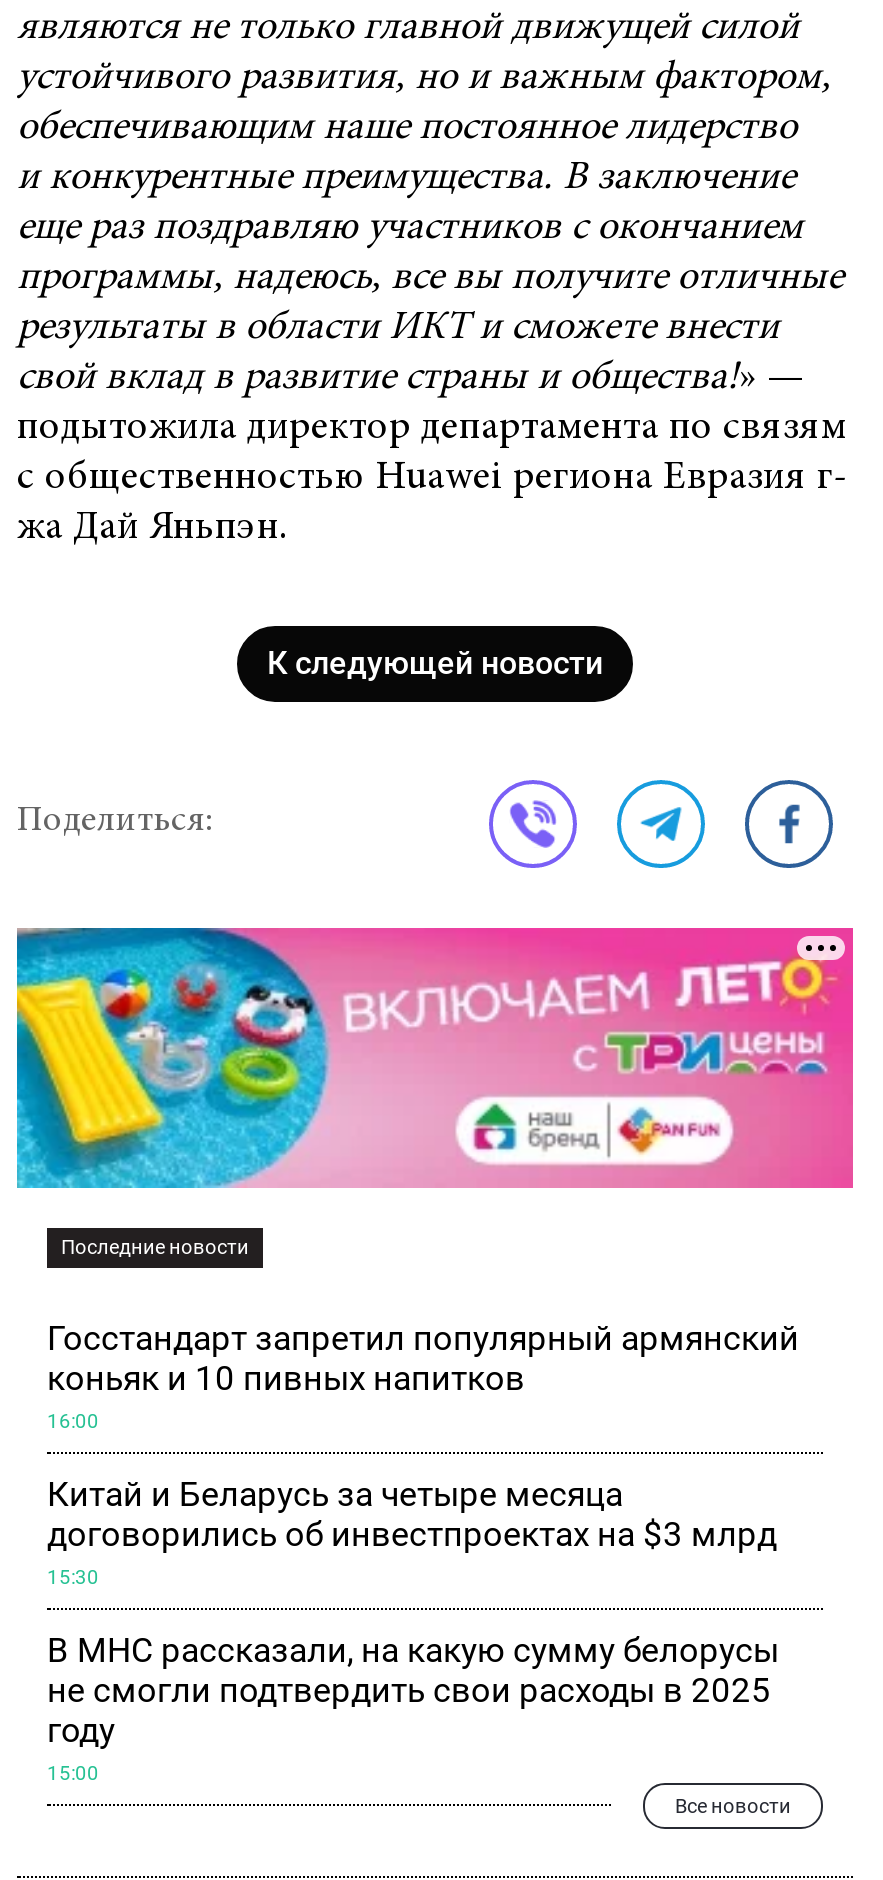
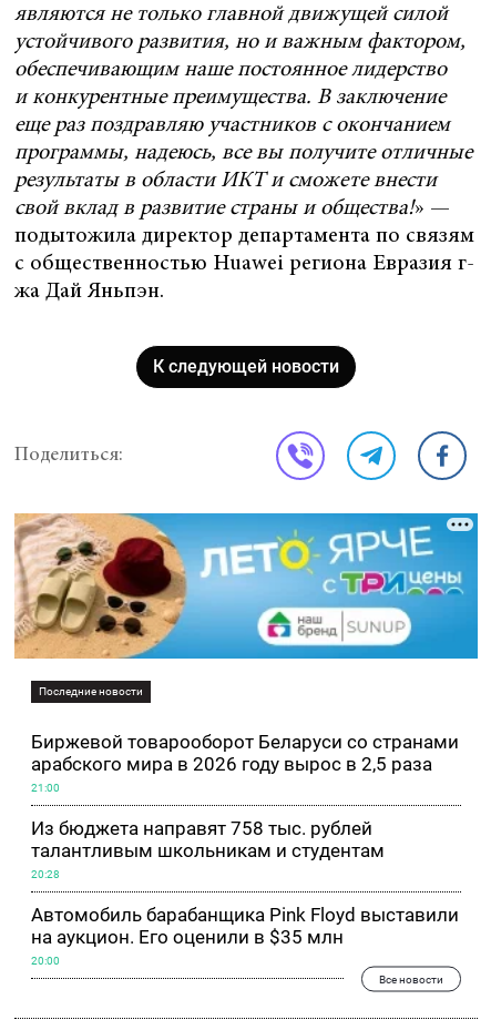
[15,926,855,1190] [image] -> [13,512,479,660] [image]
[47,1318,799,1398] Госстандарт запретил популярный армянский | коньяк и 10 пивных напитков -> [31,731,459,775] Биржевой товарооборот Беларуси со странами | арабского мира в 2026 году вырос в 2,5 раза
[47,1410,99,1432] 16:00 -> [31,782,60,794] 21:00
[47,1474,777,1554] Китай и Беларусь за четыре месяца | договорились об инвестпроектах на $3 млрд -> [31,817,385,862] Из бюджета направят 758 тыс. рублей | талантливым школьникам и студентам
[47,1566,99,1588] 15:30 -> [31,868,60,880] 20:28
[47,1630,779,1750] В МНС рассказали, на какую сумму белорусы | не смогли подтвердить свои расходы в 2025 | году -> [31,904,459,948] Автомобиль барабанщика Pink Floyd выставили | на аукцион. Его оценили в $35 млн
[47,1762,99,1784] 15:00 -> [31,955,60,967] 20:00

